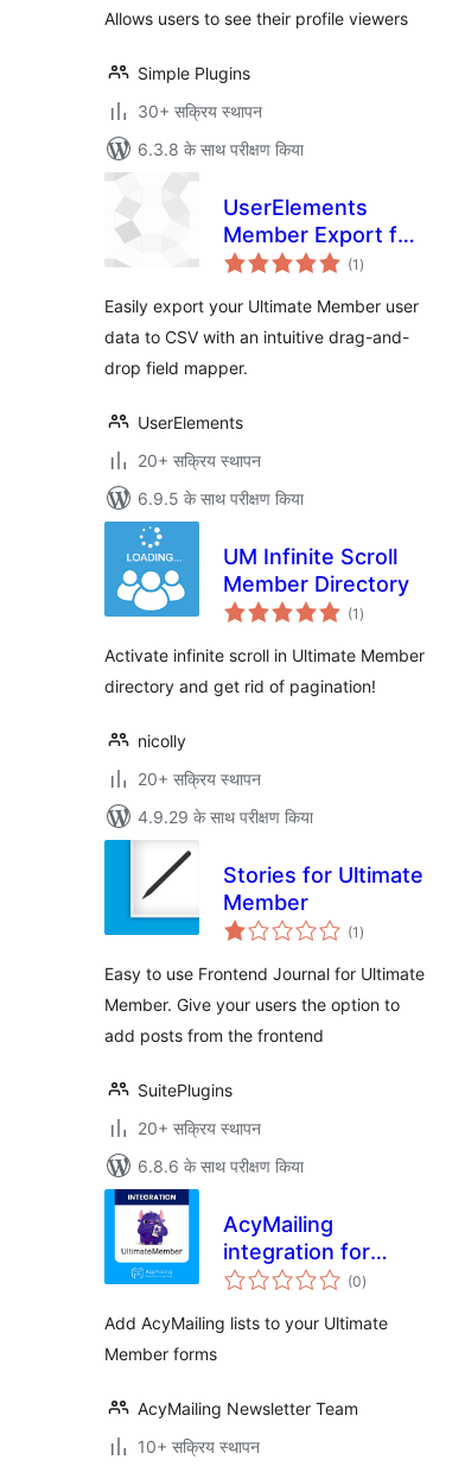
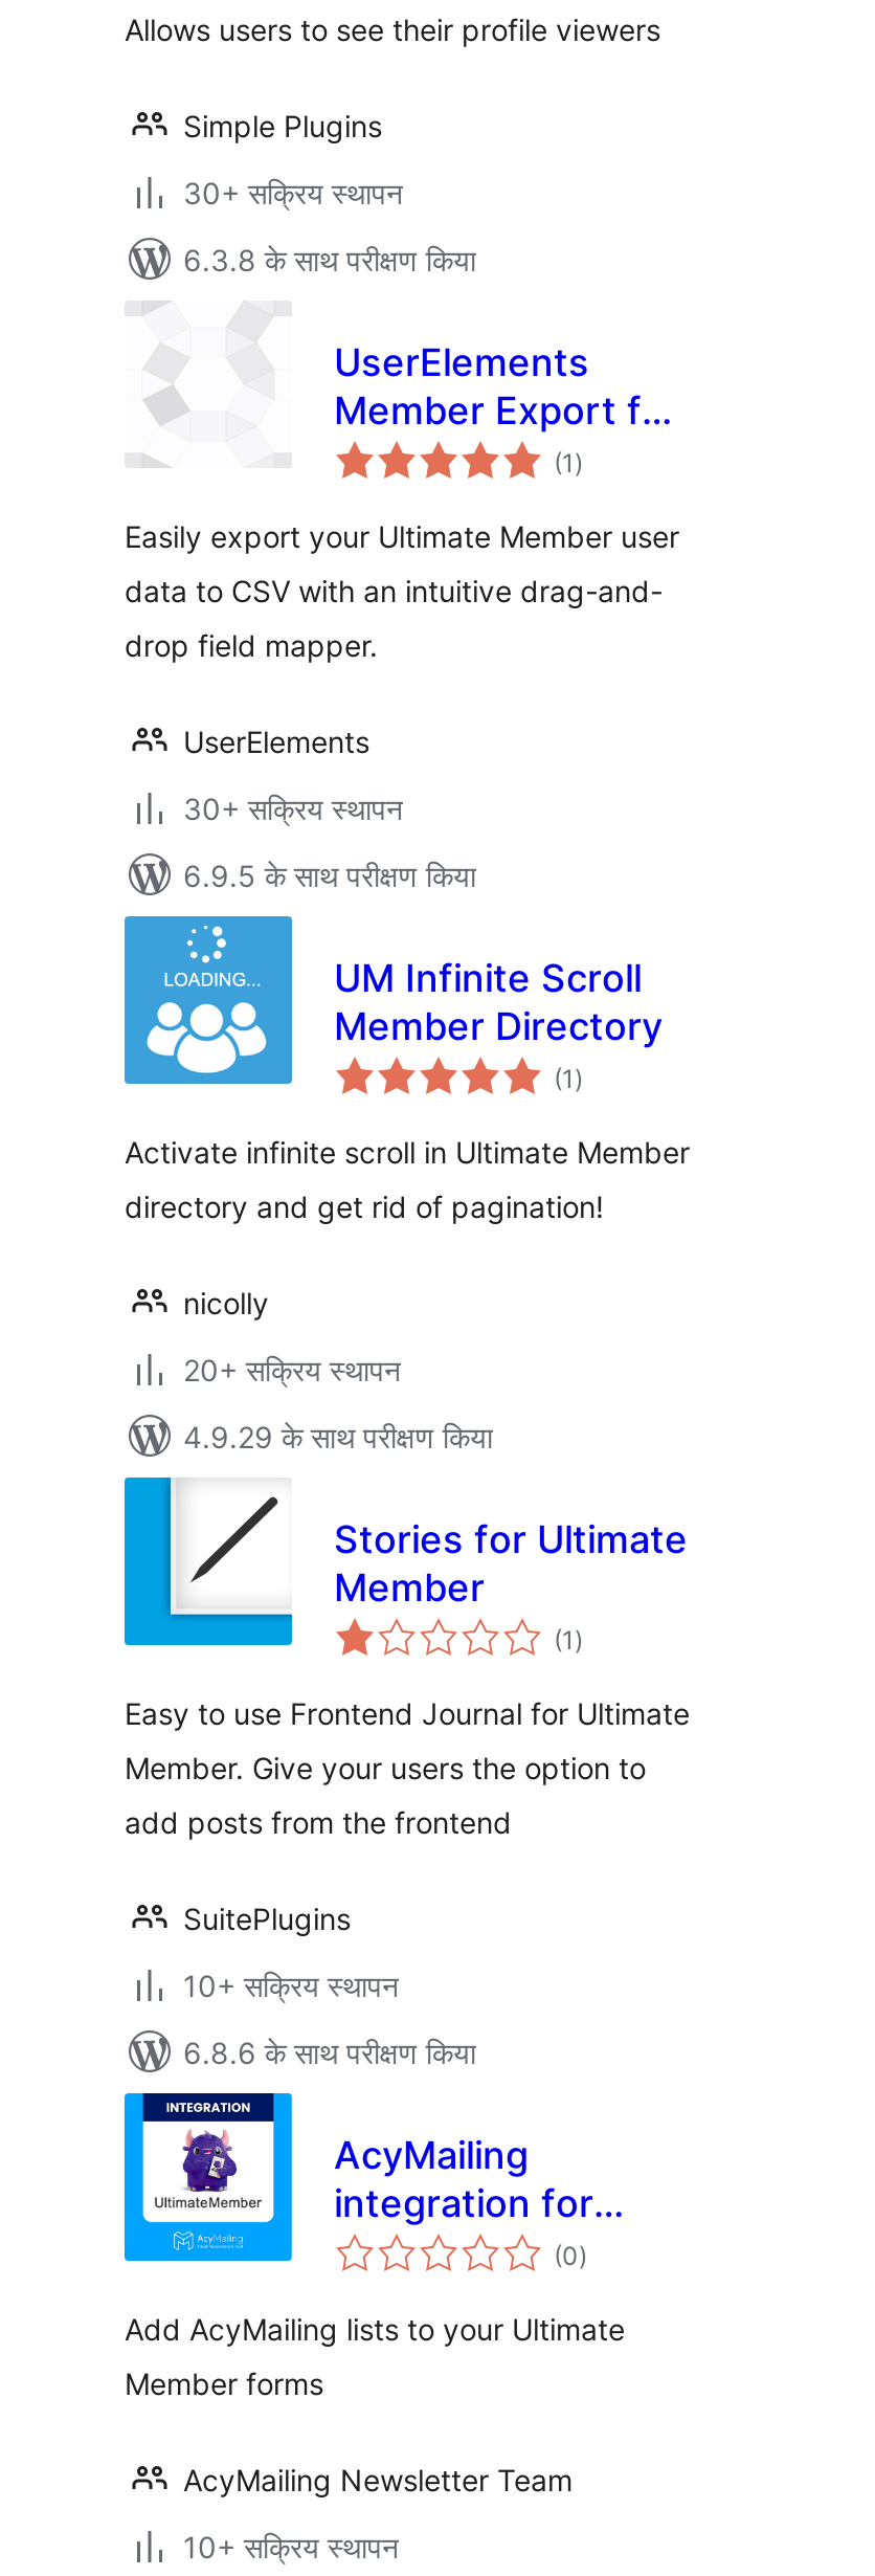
[138,450,261,470] 20+ सक्रिय स्थापन -> [183,791,403,826] 30+ सक्रिय स्थापन
[138,1118,261,1138] 20+ सक्रिय स्थापन -> [183,1968,399,2003] 10+ सक्रिय स्थापन

